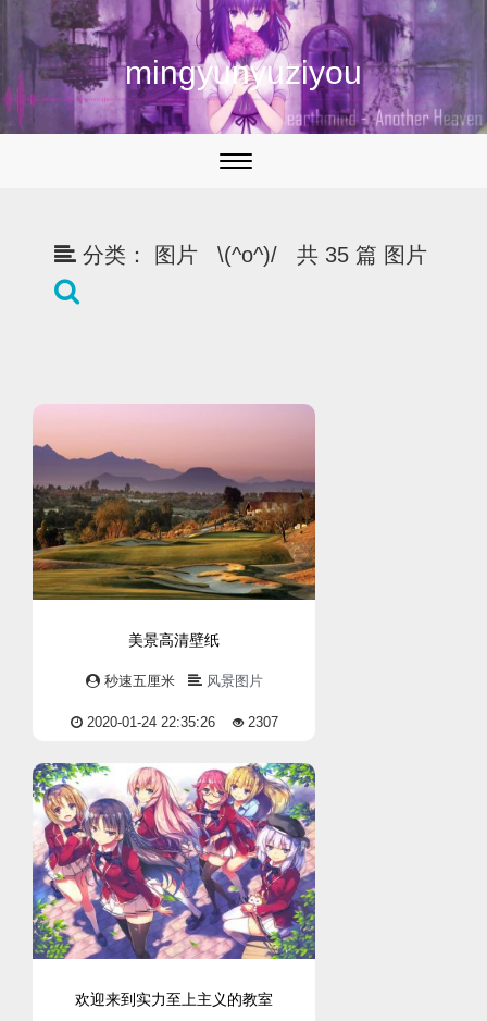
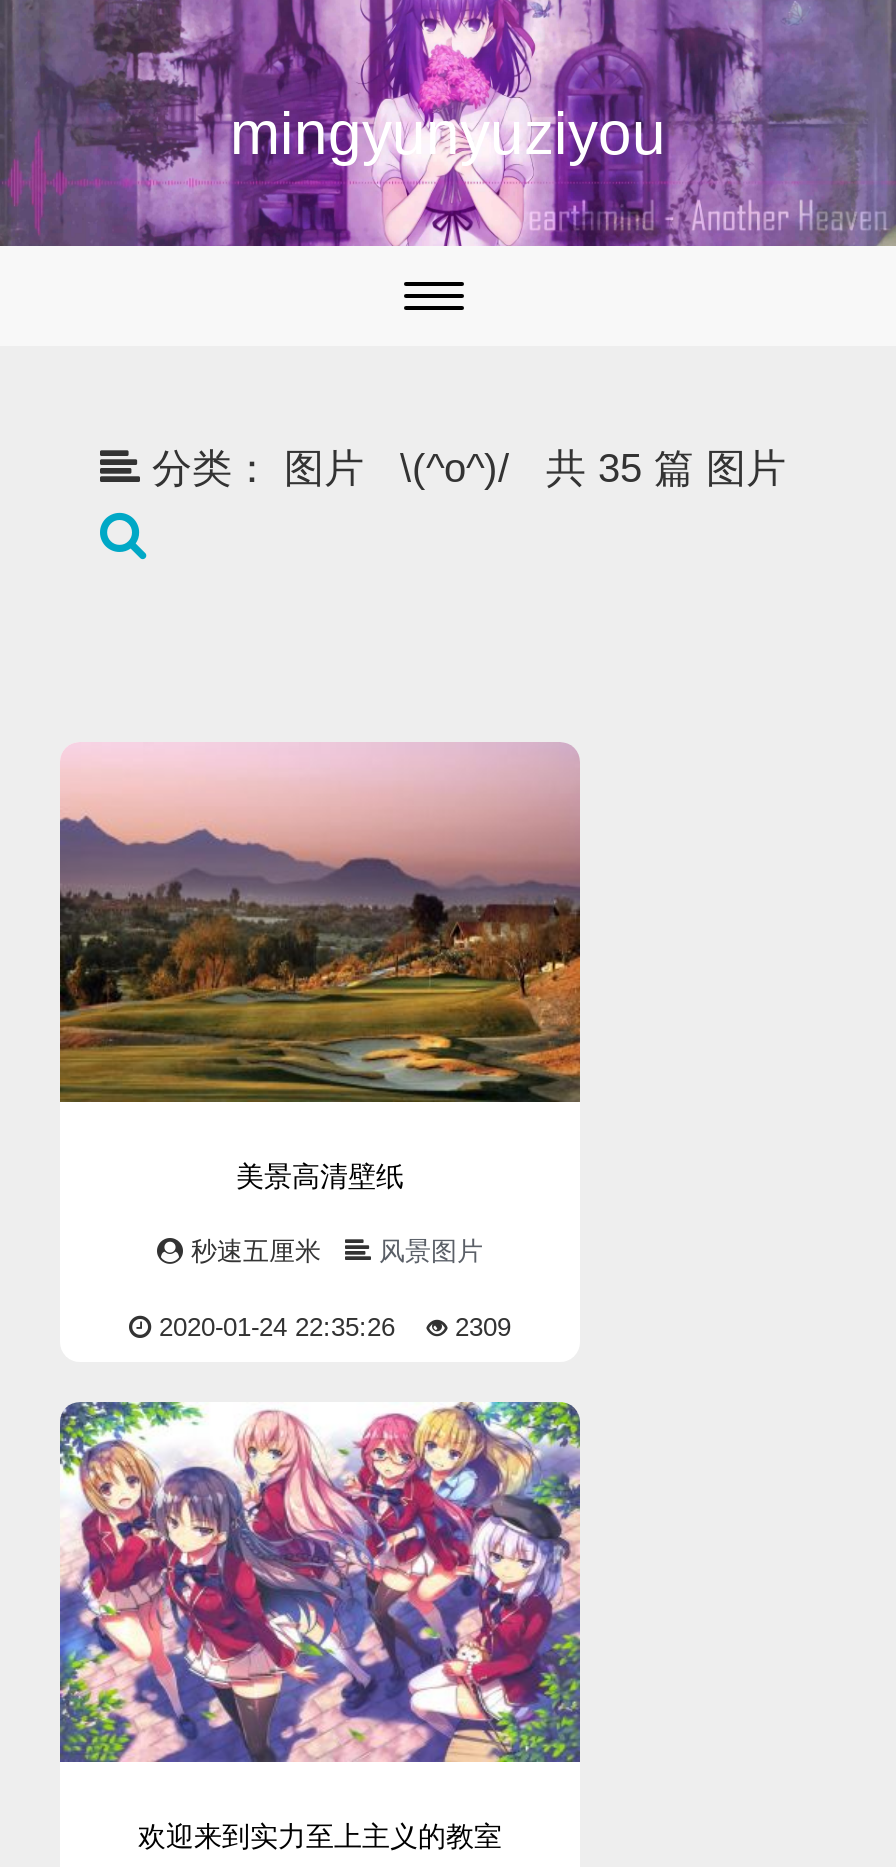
[82,714,278,730] 2020-01-24 22:35:26 2307 -> [151,1312,511,1342] 2020-01-24 22:35:26 2309

